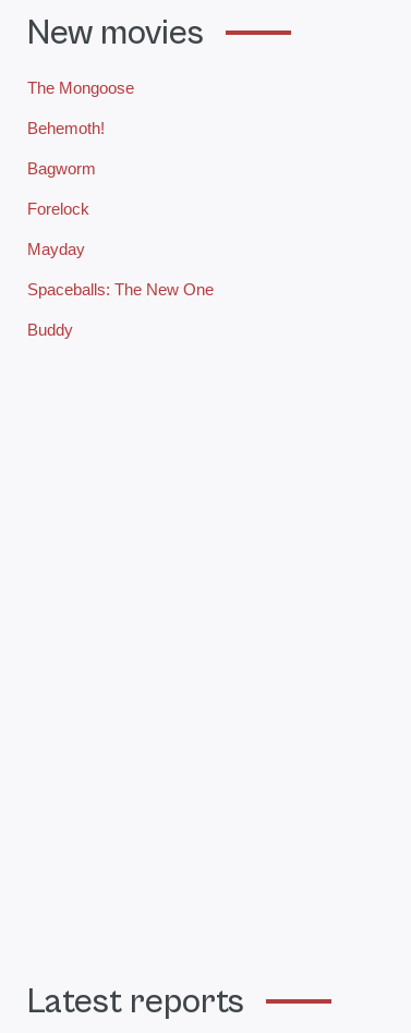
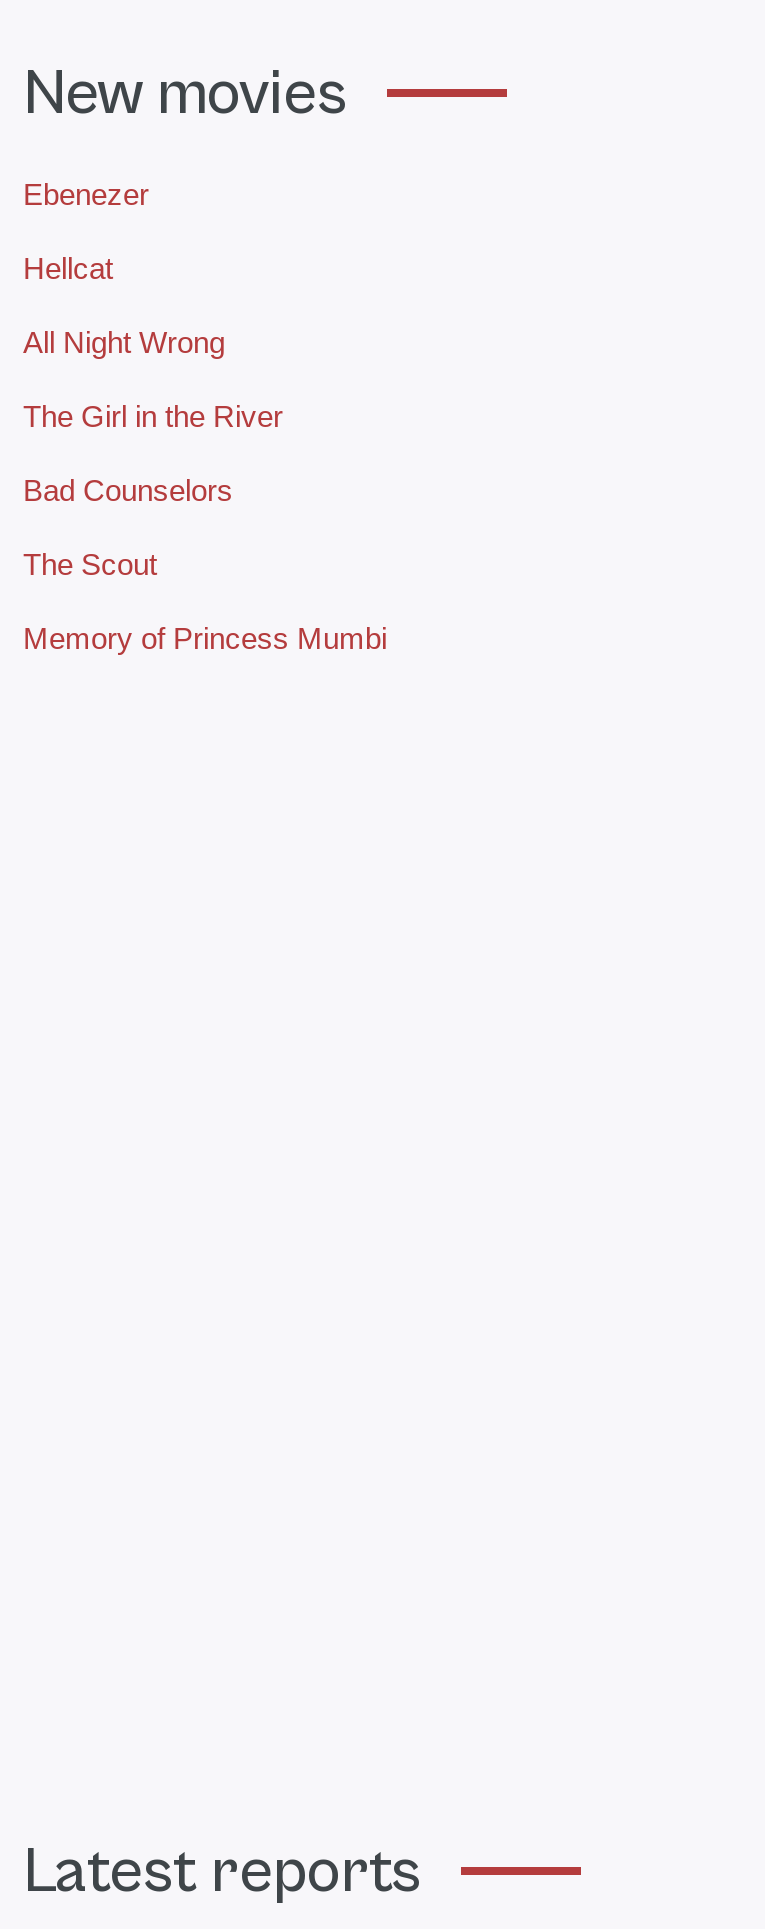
[27,78,134,97] The Mongoose -> [23,176,149,210] Ebenezer
[27,118,105,137] Behemoth! -> [23,250,113,284] Hellcat
[27,159,96,177] Bagworm -> [23,324,225,358] All Night Wrong
[27,199,89,218] Forelock -> [23,398,283,432] The Girl in the River
[27,239,85,258] Mayday -> [23,472,233,506] Bad Counselors
[27,280,214,298] Spaceballs: The New One -> [23,546,157,580] The Scout
[27,320,73,339] Buddy -> [23,620,387,654] Memory of Princess Mumbi

